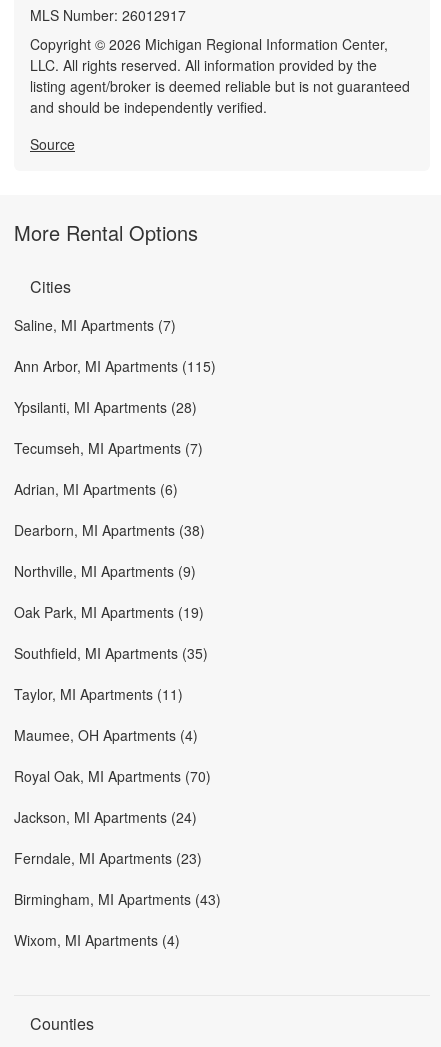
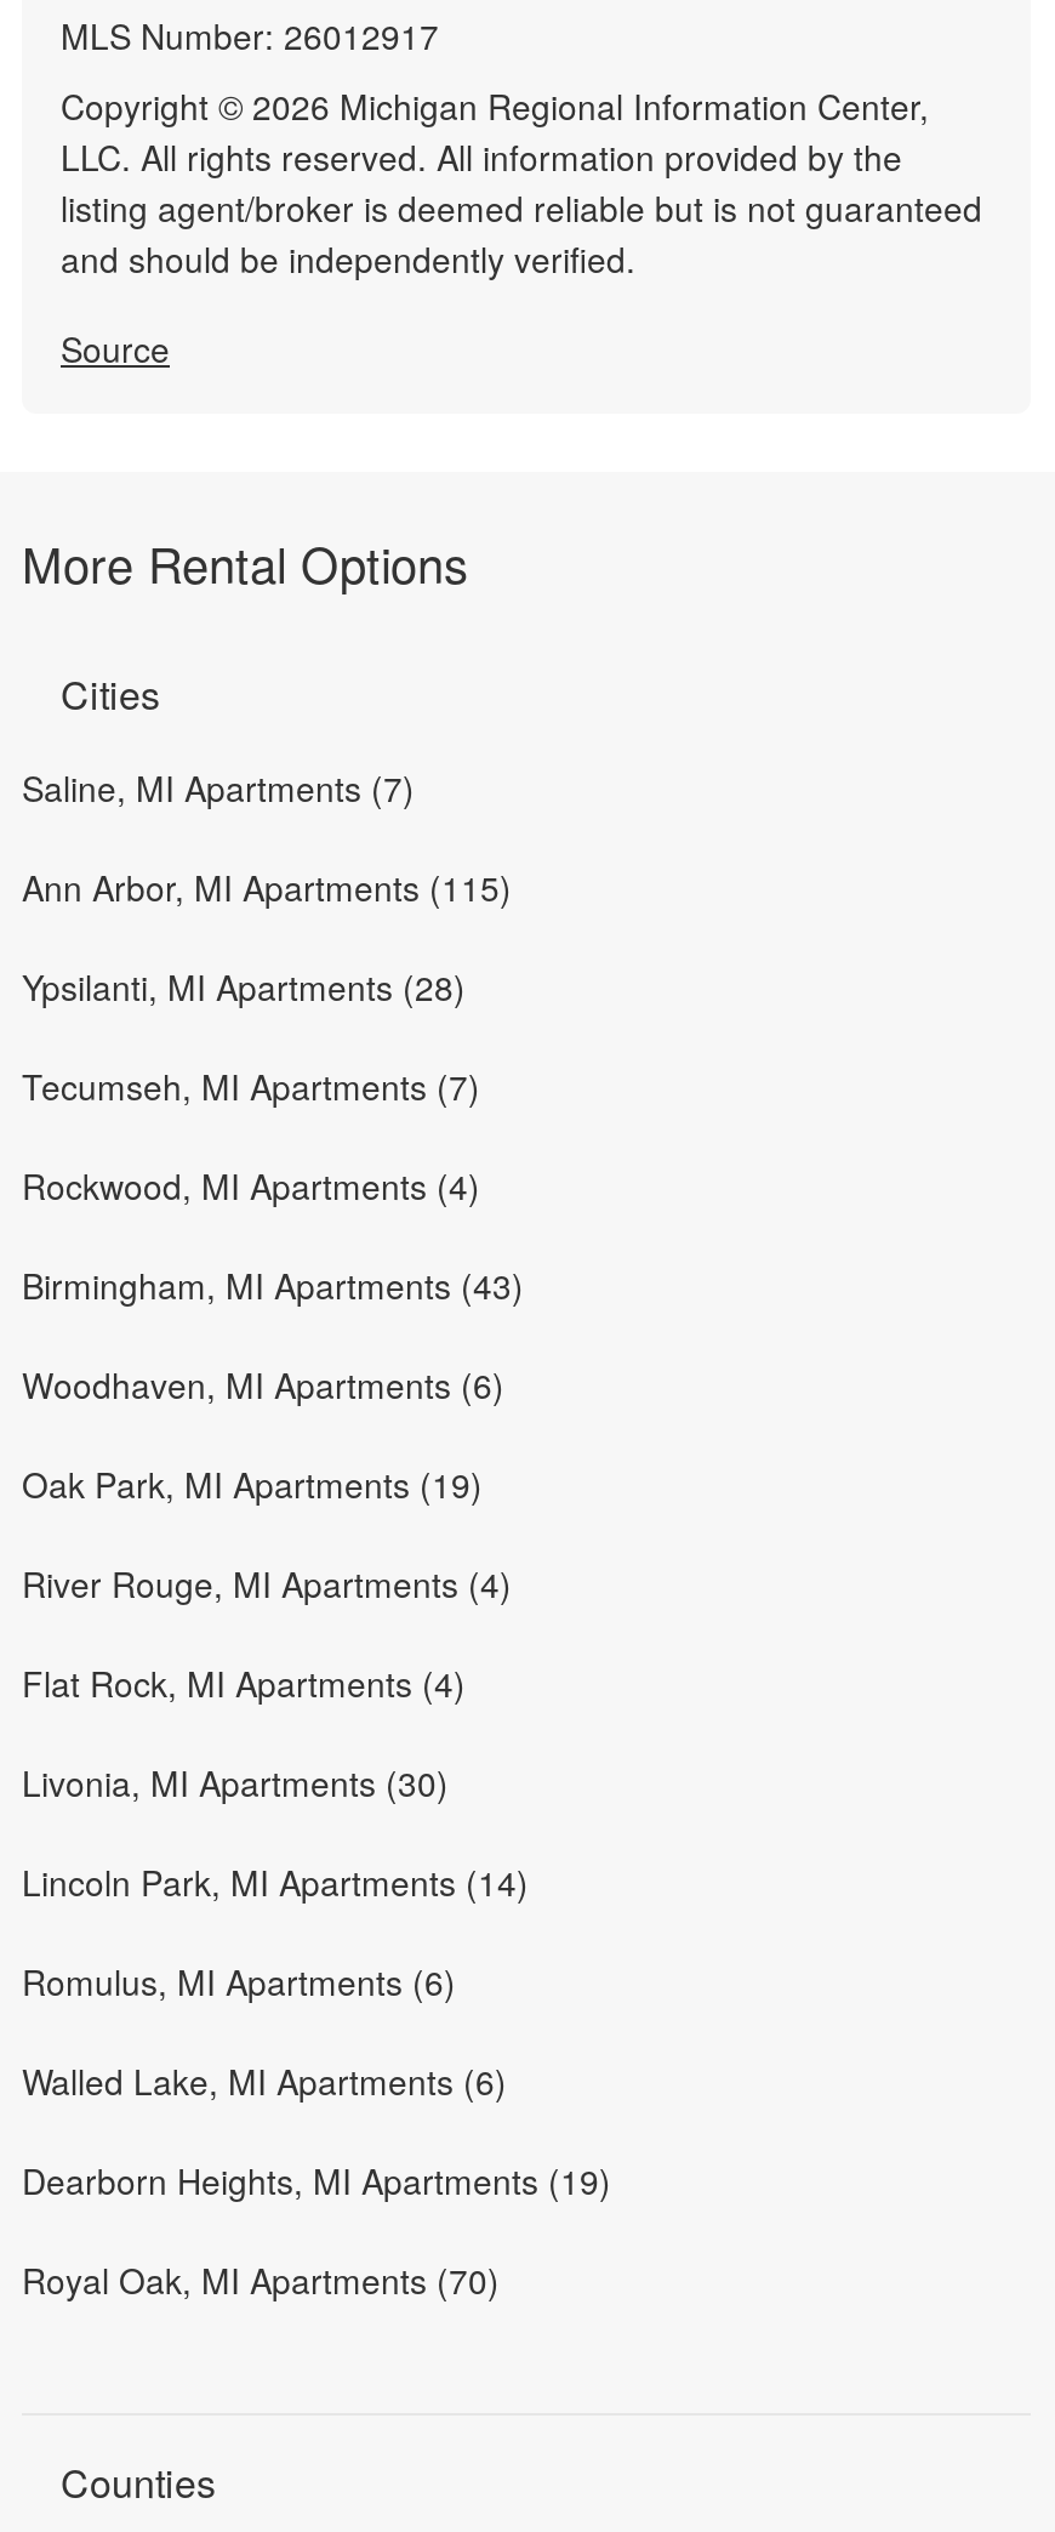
[14,479,178,499] Adrian, MI Apartments (6) -> [22,1162,480,1210] Rockwood, MI Apartments (4)
[14,520,205,540] Dearborn, MI Apartments (38) -> none
[14,561,196,581] Northville, MI Apartments (9) -> [22,1361,504,1409] Woodhaven, MI Apartments (6)
[14,643,208,745] Southfield, MI Apartments (35) | Taylor, MI Apartments (11) | Maumee, OH Apartments (4) -> [22,1559,611,2205] River Rouge, MI Apartments (4) | Flat Rock, MI Apartments (4) | Livonia, MI Apartments (30) | Lincoln Park, MI Apartments (14) | Romulus, MI Apartments (6) | Walled Lake, MI Apartments (6) | Dearborn Heights, MI Apartments (19)
moved [14,766,211,786] -> [22,2256,500,2304]: Royal Oak, MI Apartments (70)
[14,807,202,950] Jackson, MI Apartments (24) | Ferndale, MI Apartments (23) | Wixom, MI Apartments (4) -> none
moved [14,889,221,909] -> [22,1261,524,1310]: Birmingham, MI Apartments (43)

